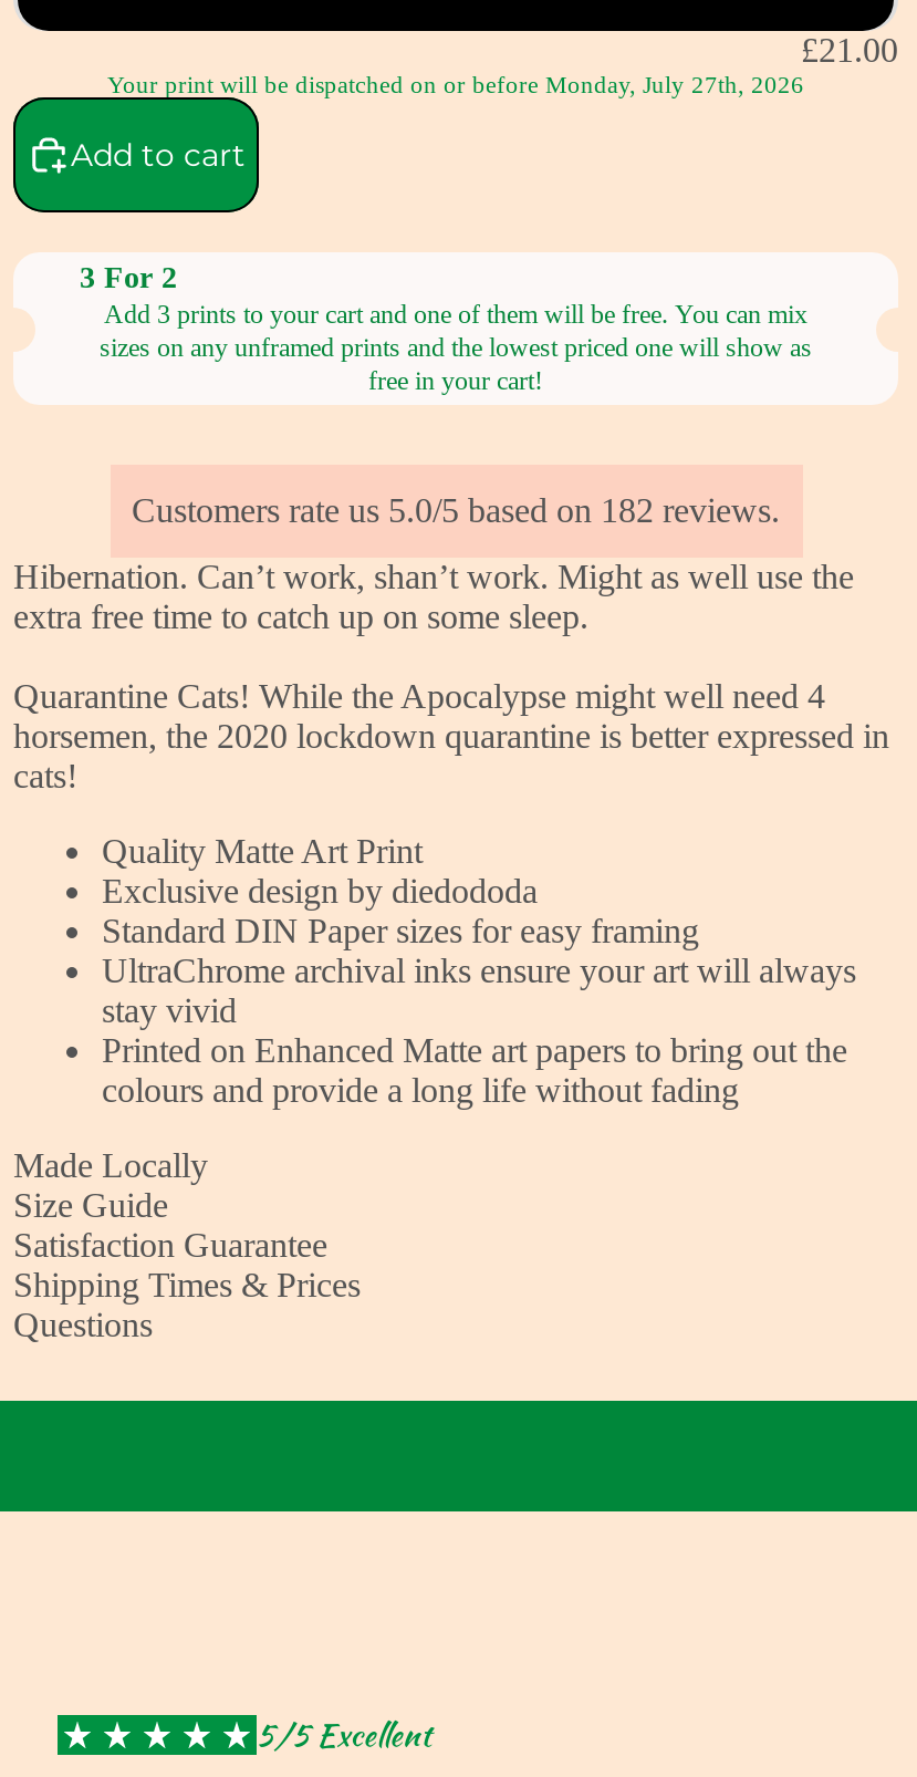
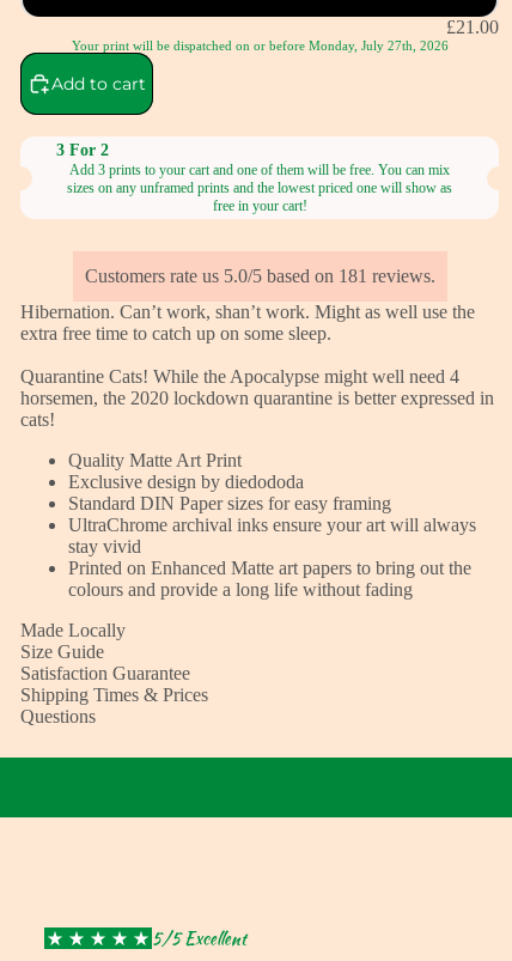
[132,491,780,529] Customers rate us 5.0/5 based on 182 reviews. -> [84,266,435,286] Customers rate us 5.0/5 based on 181 reviews.

